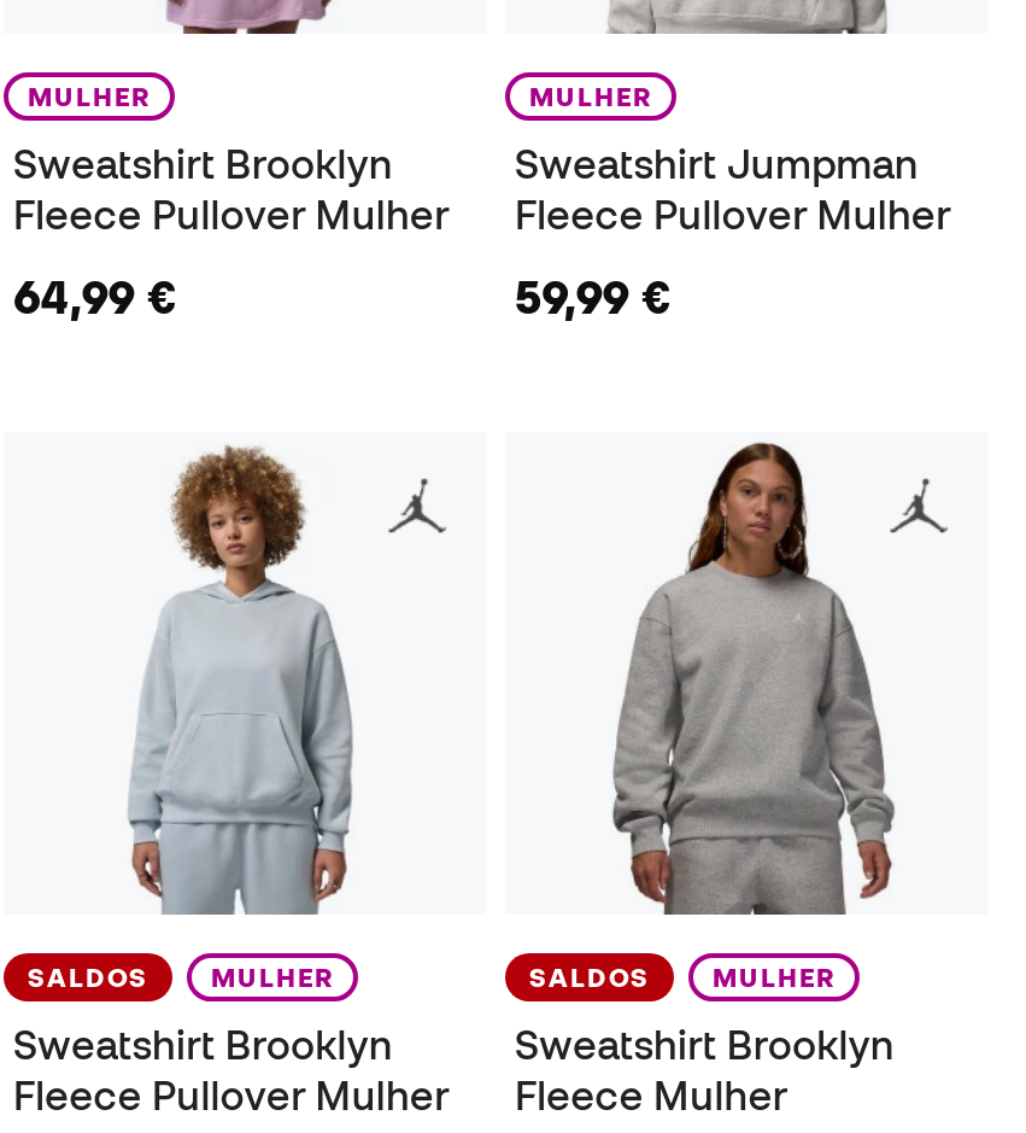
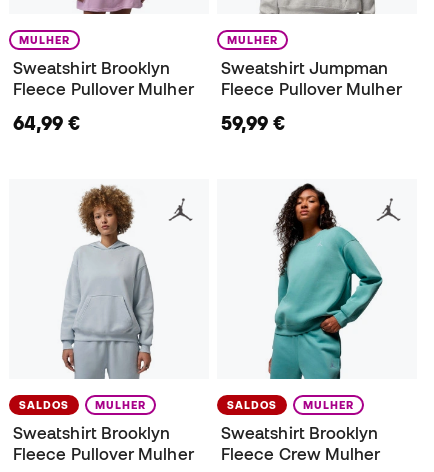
[611,439,903,917] [image] -> [262,182,383,380] [image]
[515,1074,787,1118] Fleece Mulher -> [221,445,380,463] Fleece Crew Mulher

